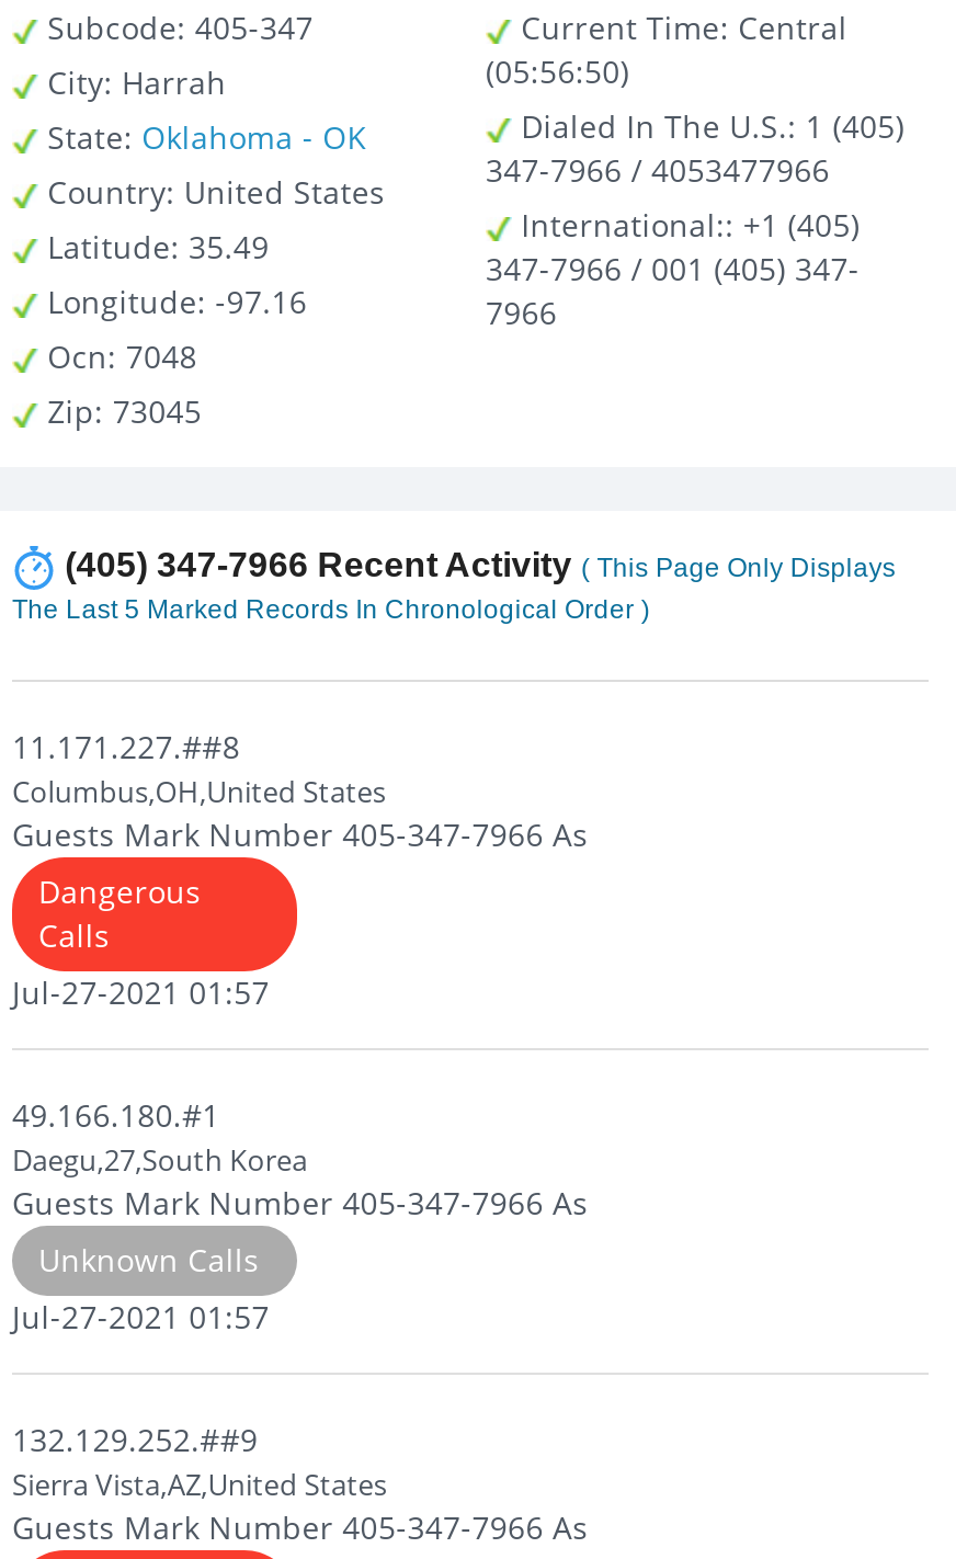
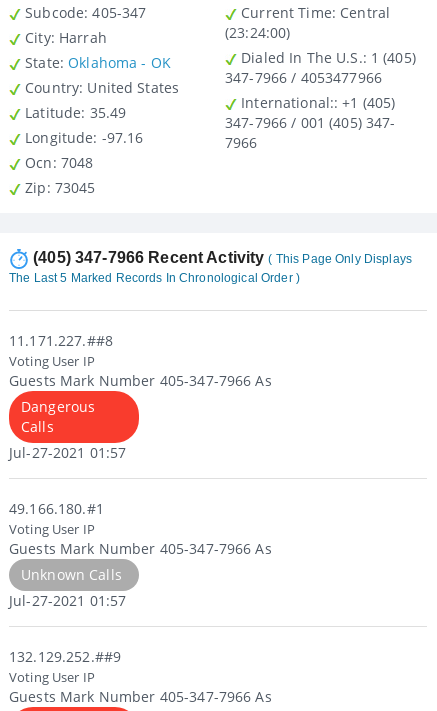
[486,51,629,93] (05:56:50) -> [225,23,290,42] (23:24:00)
[12,772,386,812] Columbus,OH,United States -> [9,352,95,370] Voting User IP
[12,1141,308,1180] Daegu,27,South Korea -> [9,520,95,538] Voting User IP
[12,1465,387,1505] Sierra Vista,AZ,United States -> [9,668,95,686] Voting User IP

